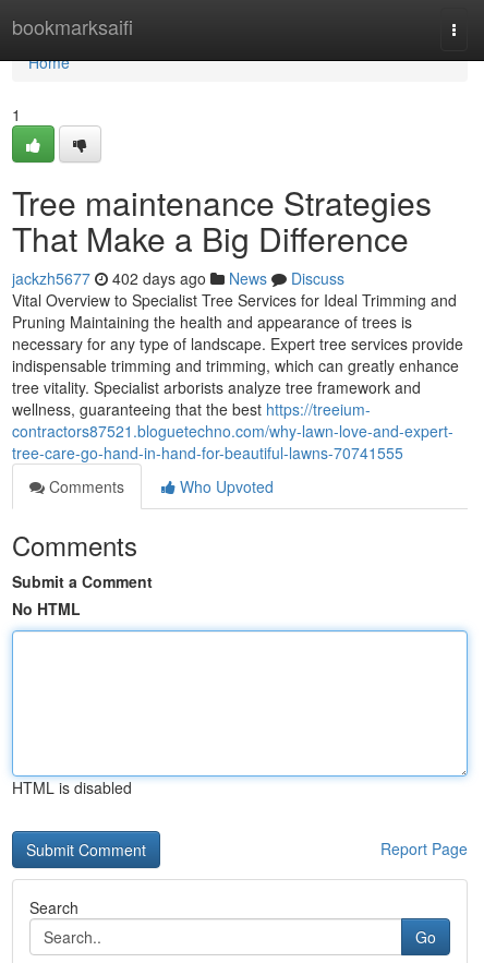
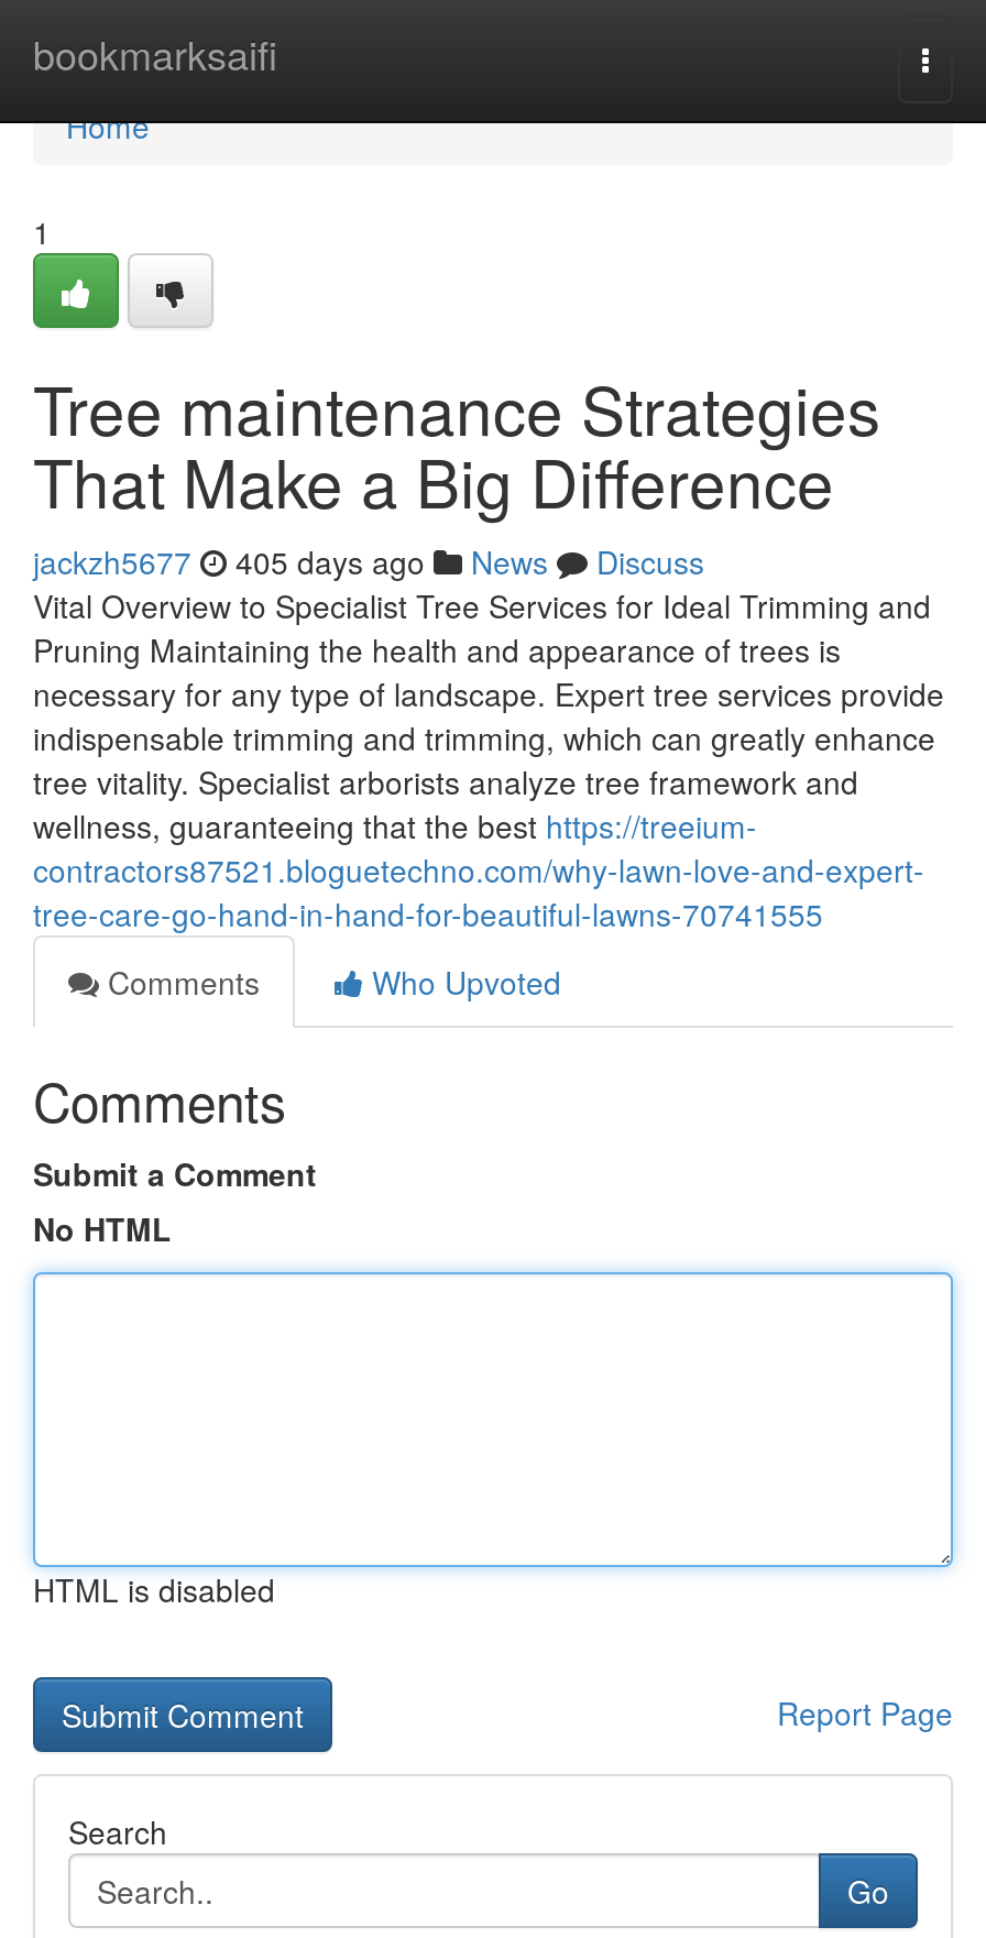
[12,267,344,289] jackzh5677 402 days ago News Discuss -> [33,539,704,583] jackzh5677 405 days ago News Discuss

